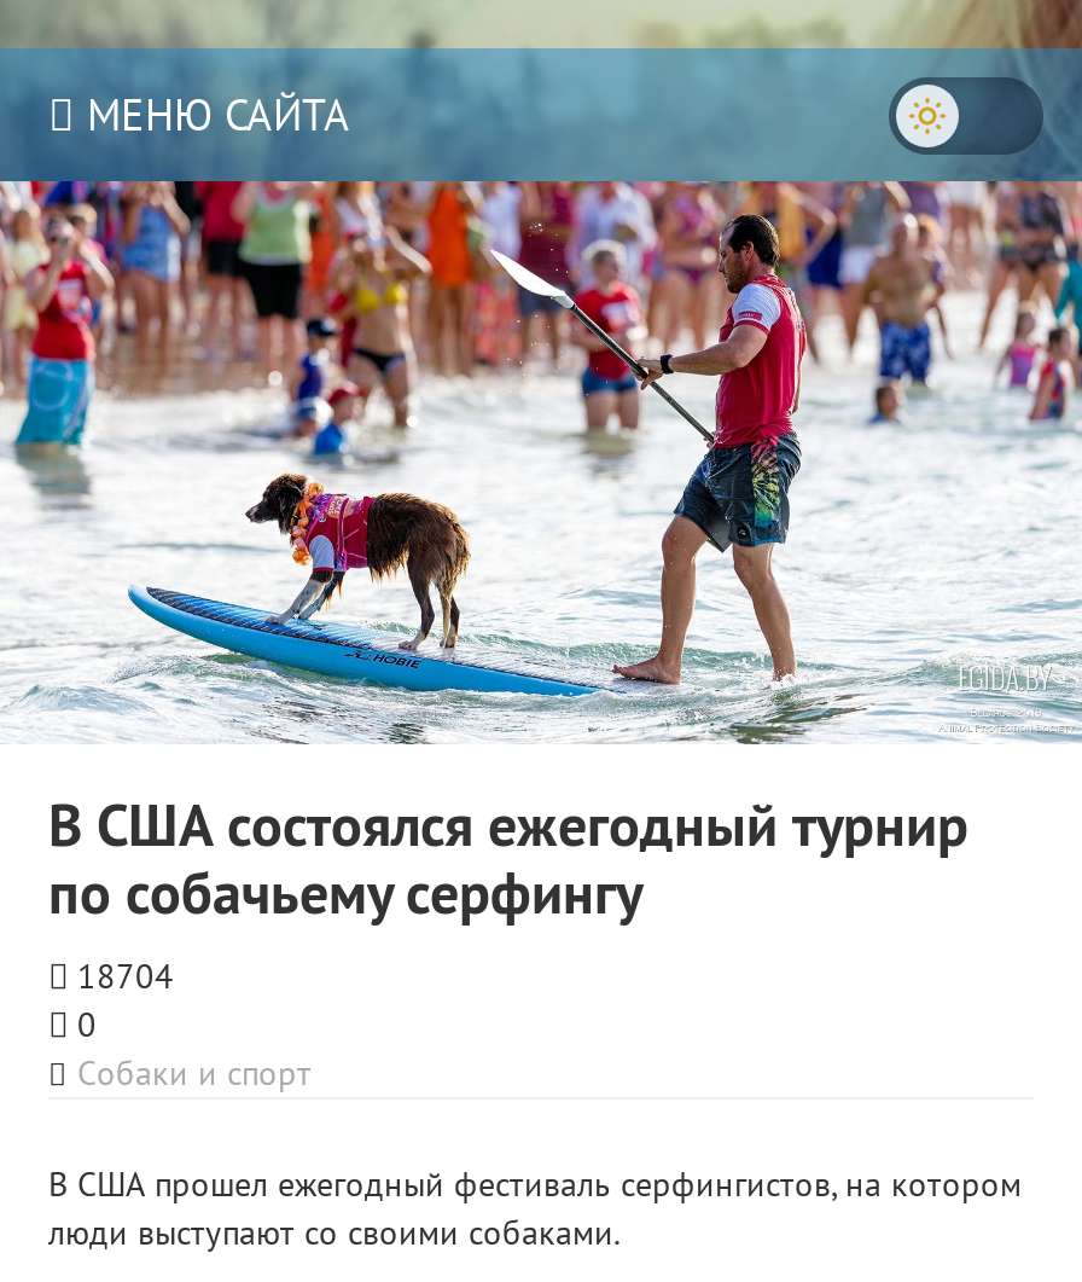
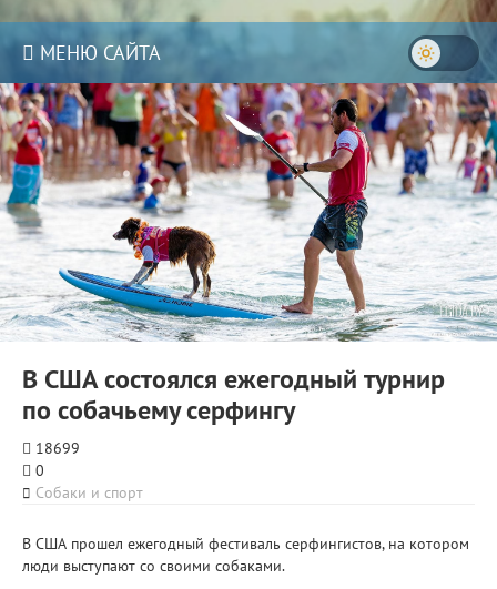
[68,956,174,999] 18704 -> [31,439,80,459] 18699

